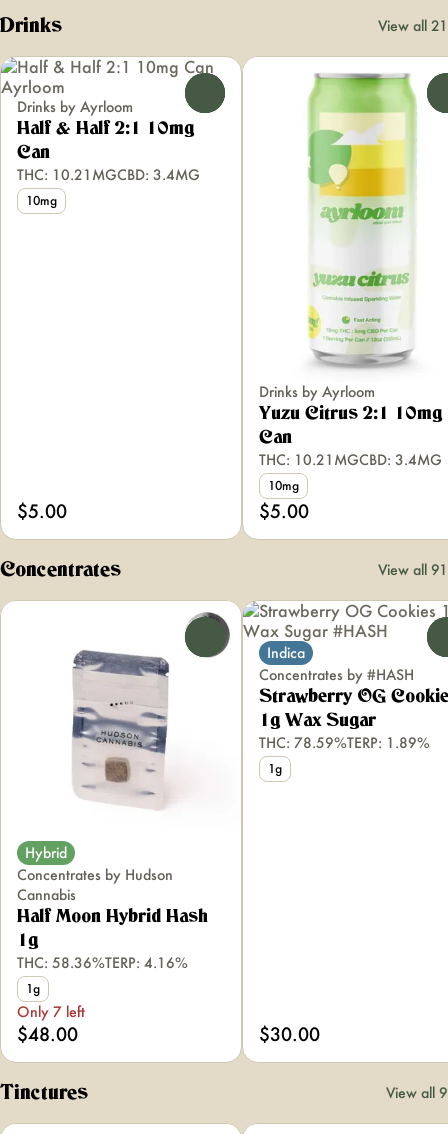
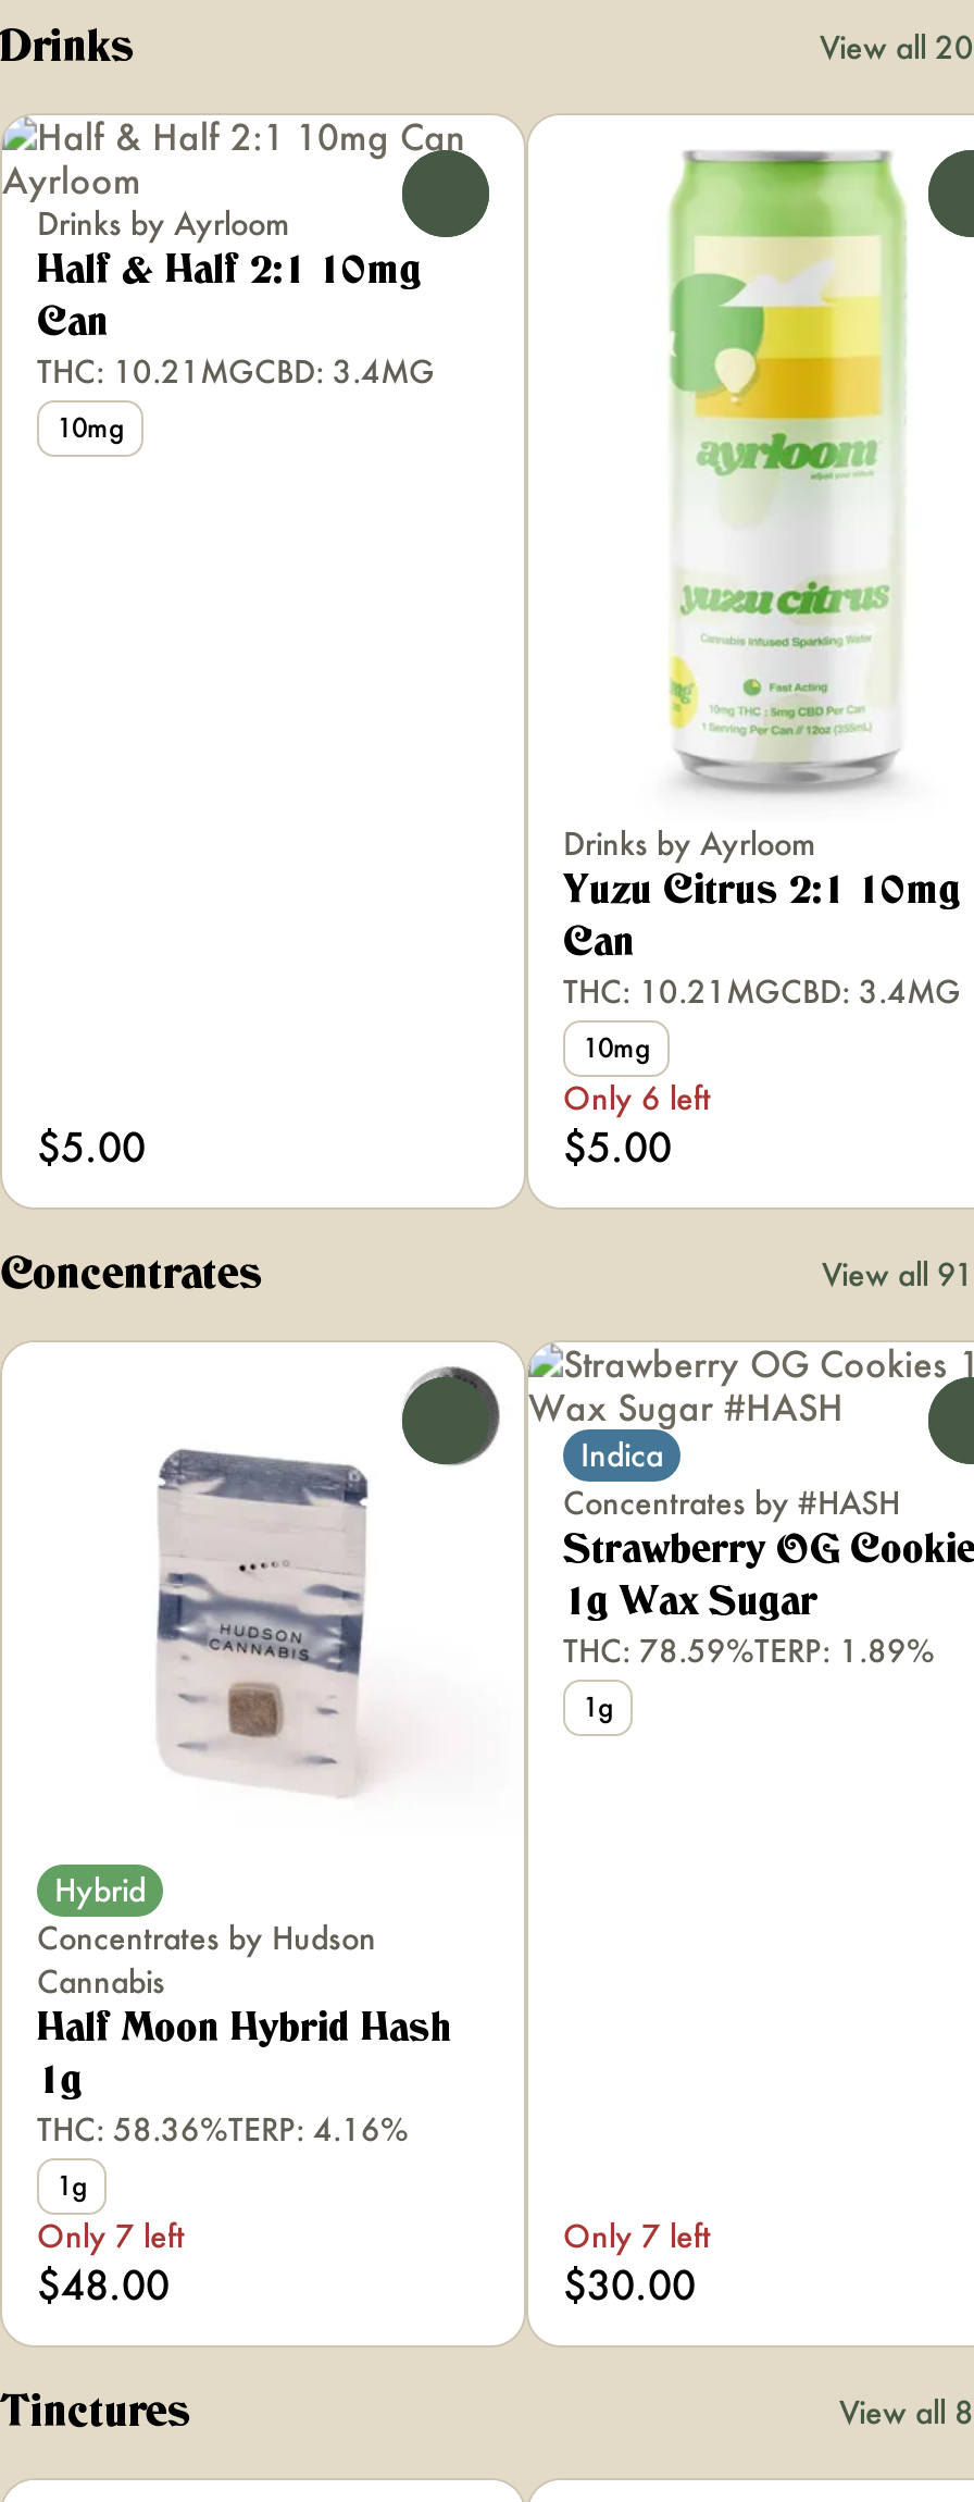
[378,16,448,35] View all 21 -> [820,26,974,67] View all 20
none -> [563,1076,711,1118] Only 6 left
none -> [563,2214,711,2255] Only 7 left
[386,1083,448,1102] View all 9 -> [839,2390,974,2432] View all 8

